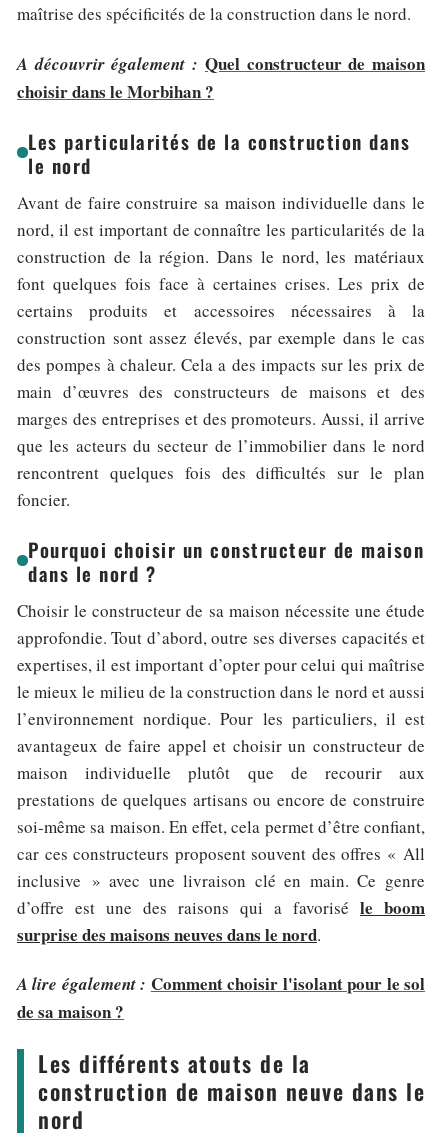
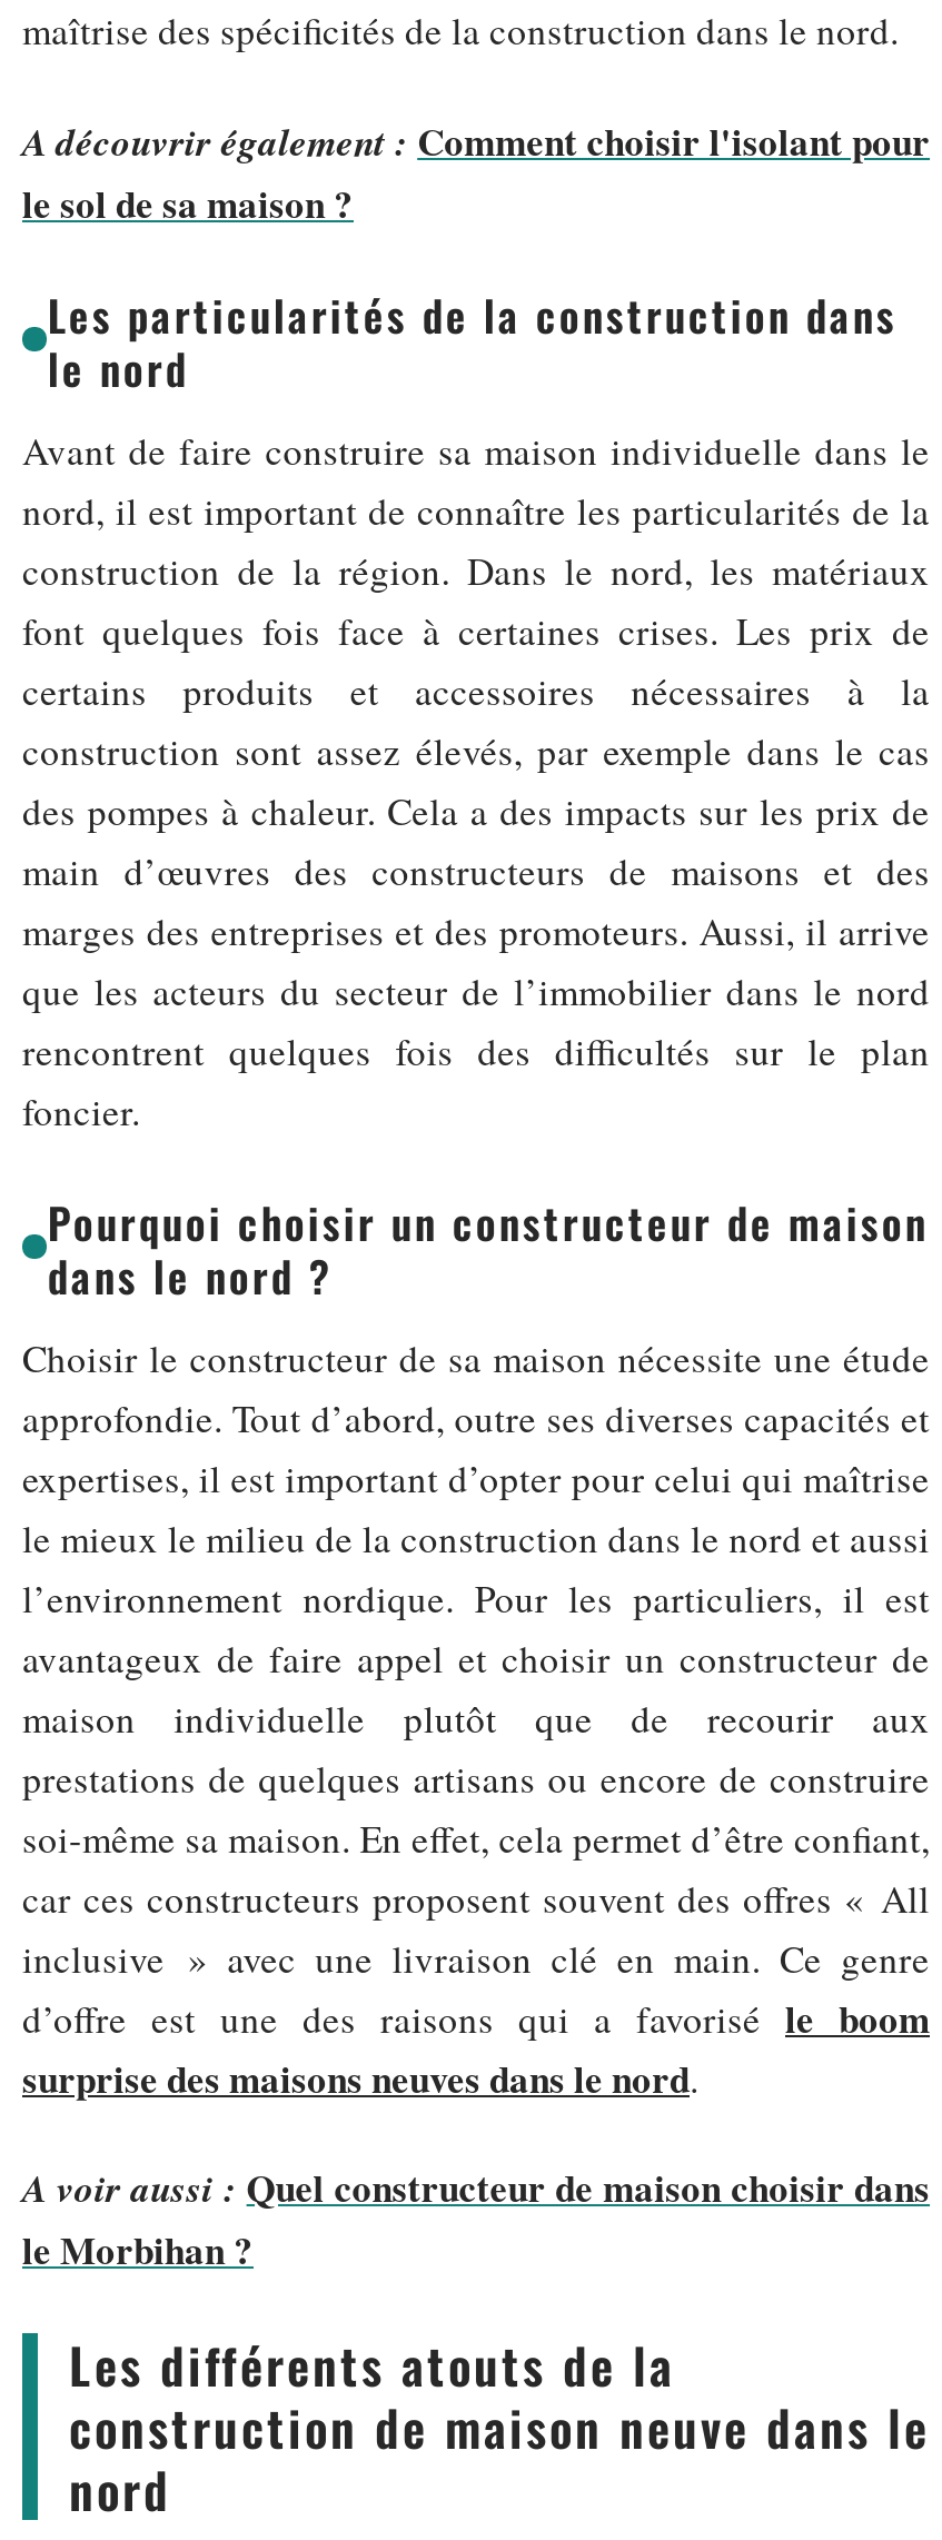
[17,50,425,103] A découvrir également : Quel constructeur de maison | choisir dans le Morbihan ? -> [22,112,930,230] A découvrir également : Comment choisir l'isolant pour | le sol de sa maison ?
[17,971,425,1024] A lire également : Comment choisir l'isolant pour le sol | de sa maison ? -> [22,2160,930,2278] A voir aussi : Quel constructeur de maison choisir dans | le Morbihan ?

